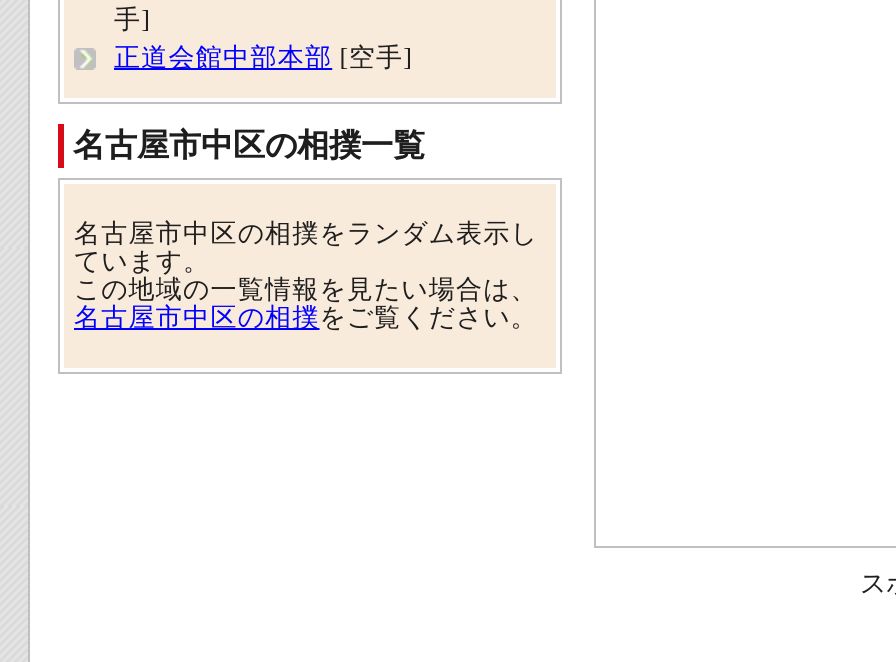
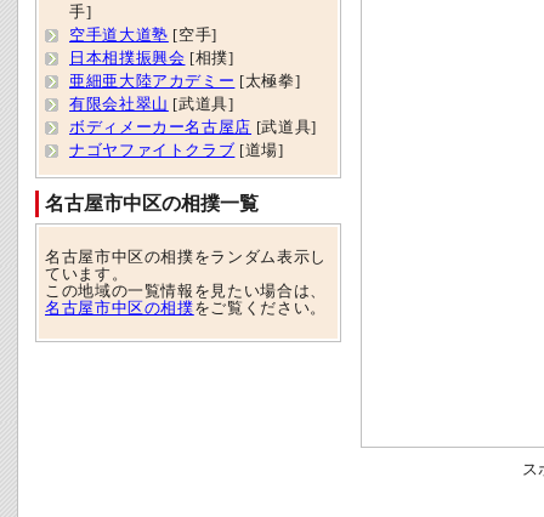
[114,44,413,72] 正道会館中部本部[空手] -> [69,27,317,159] 空手道大道塾[空手] | 日本相撲振興会[相撲] | 亜細亜大陸アカデミー[太極拳] | 有限会社翠山[武道具] | ボディメーカー名古屋店[武道具] | ナゴヤファイトクラブ[道場]

